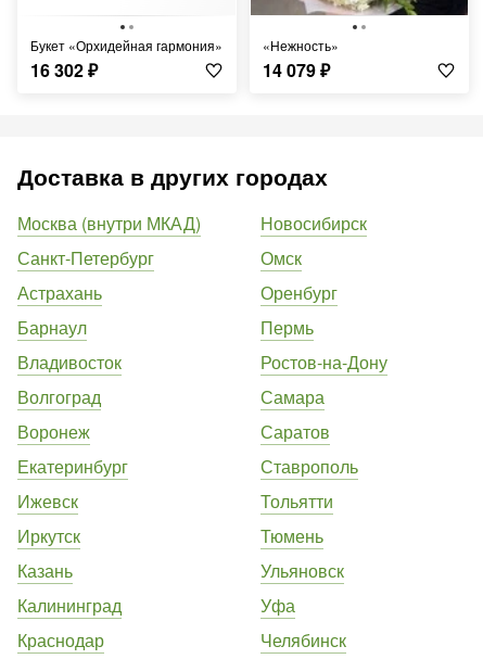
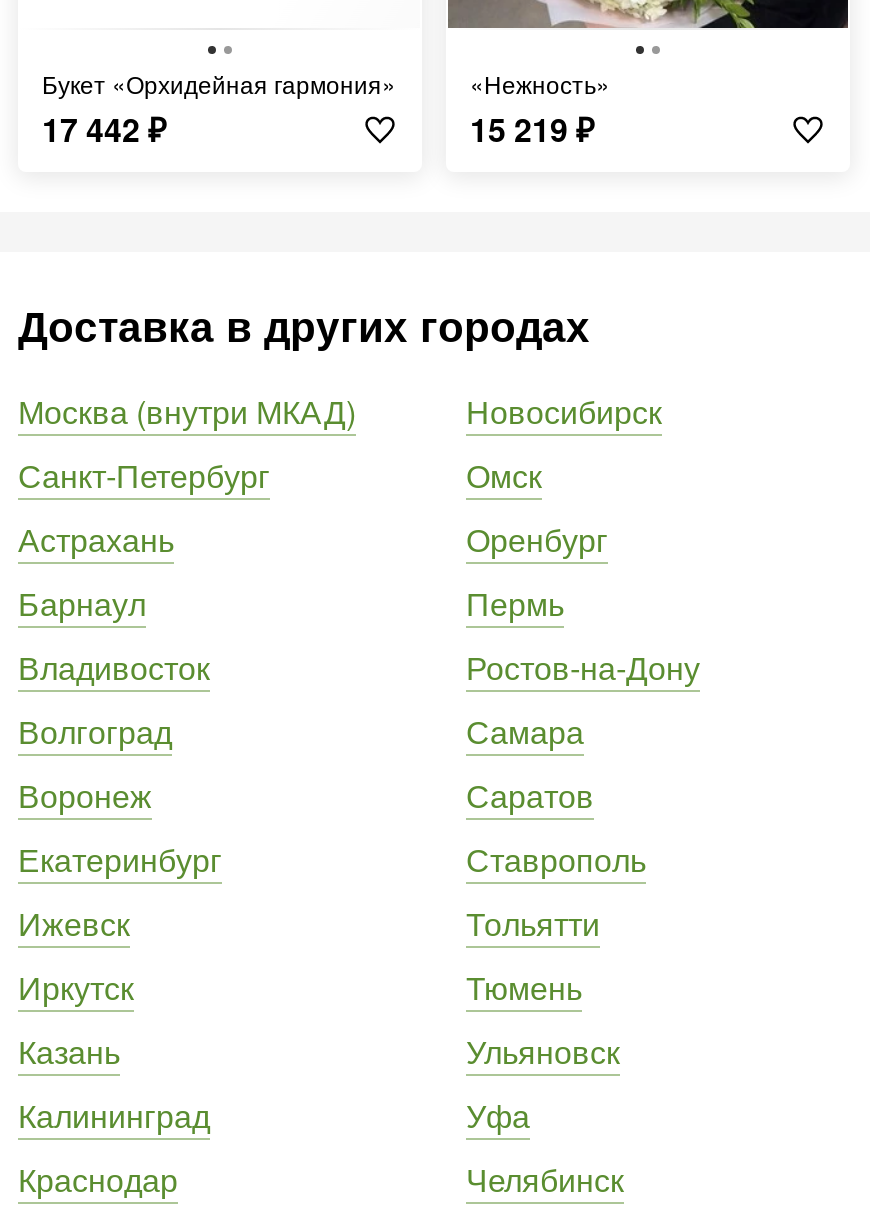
[30,58,98,83] 16 302 ₽ -> [42,106,166,152] 17 442 ₽
[263,58,330,83] 14 079 ₽ -> [470,106,594,152] 15 219 ₽

